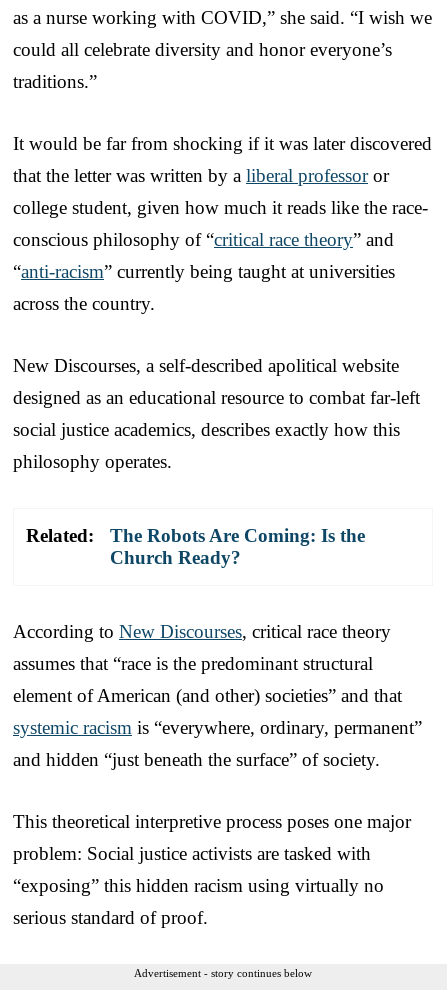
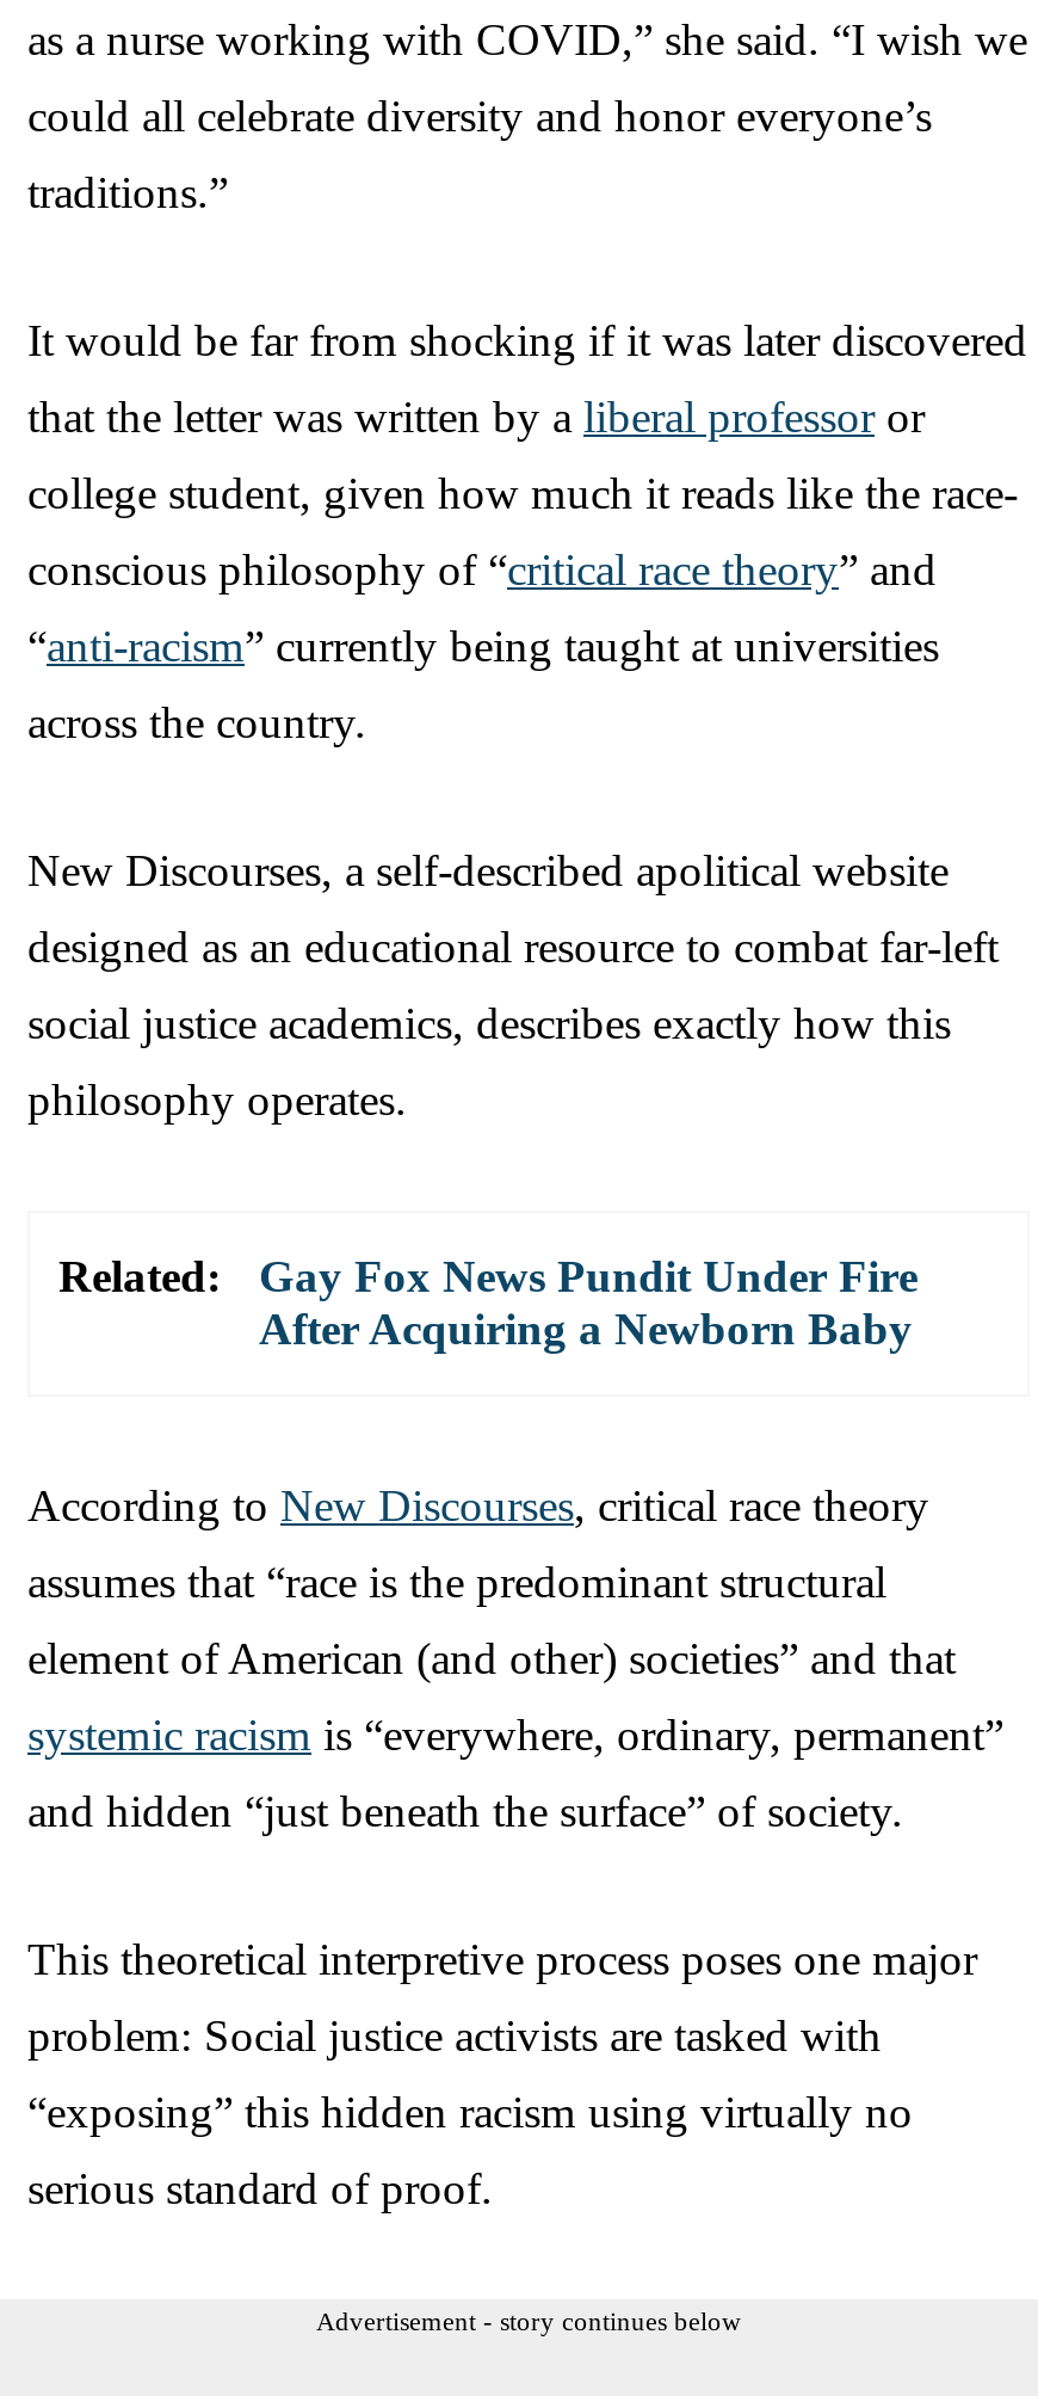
[110,525,365,568] The Robots Are Coming: Is the | Church Ready? -> [259,1250,917,1353] Gay Fox News Pundit Under Fire | After Acquiring a Newborn Baby

